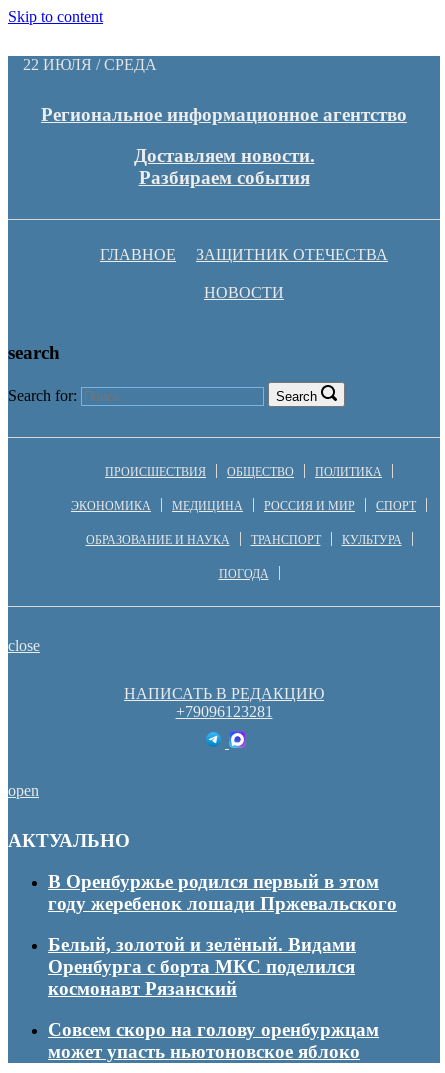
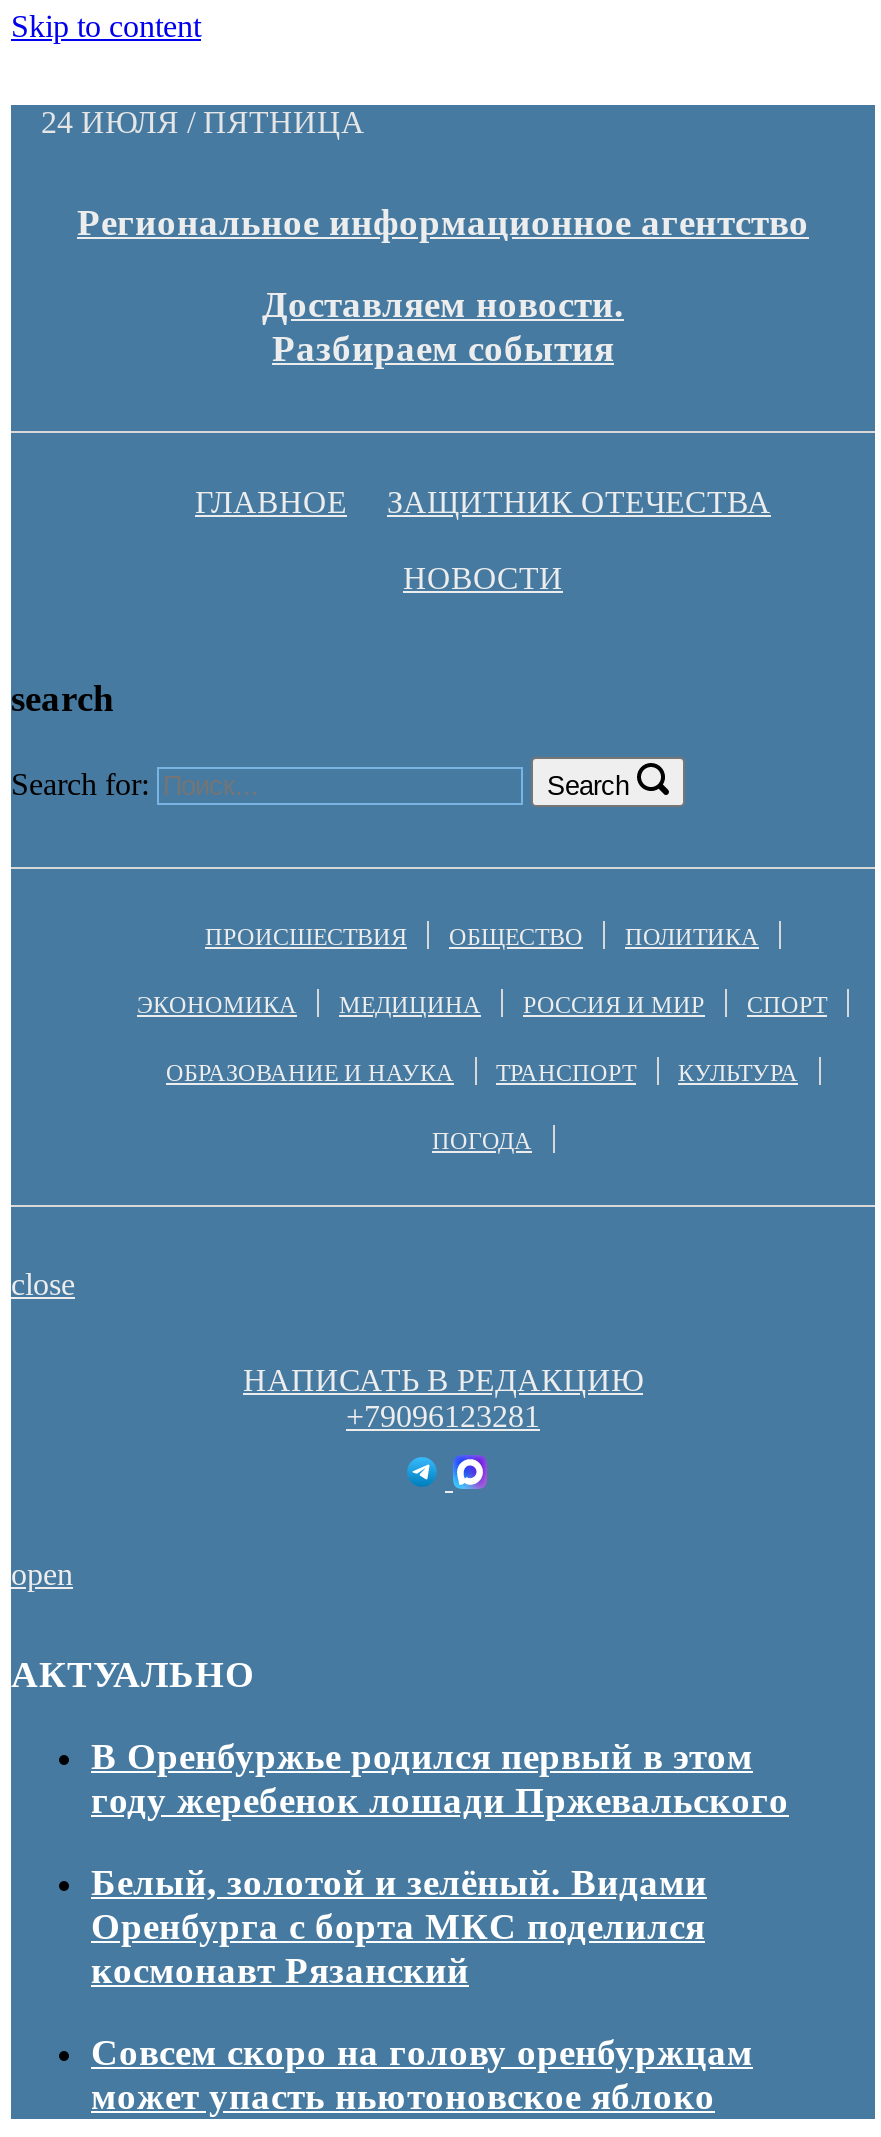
[23,56,157,73] 22 ИЮЛЯ / СРЕДА -> [41,105,365,139] 24 ИЮЛЯ / ПЯТНИЦА

